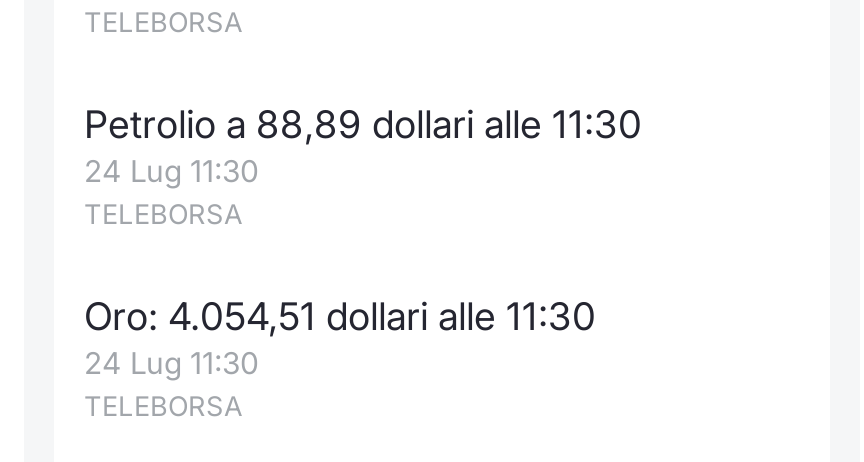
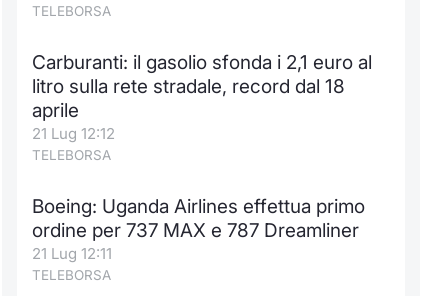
[84,102,642,190] Petrolio a 88,89 dollari alle 11:30 | 24 Lug 11:30 -> [32,51,372,143] Carburanti: il gasolio sfonda i 2,1 euro al | litro sulla rete stradale, record dal 18 | aprile | 21 Lug 12:12
[84,294,596,382] Oro: 4.054,51 dollari alle 11:30 | 24 Lug 11:30 -> [32,195,365,263] Boeing: Uganda Airlines effettua primo | ordine per 737 MAX e 787 Dreamliner | 21 Lug 12:11

